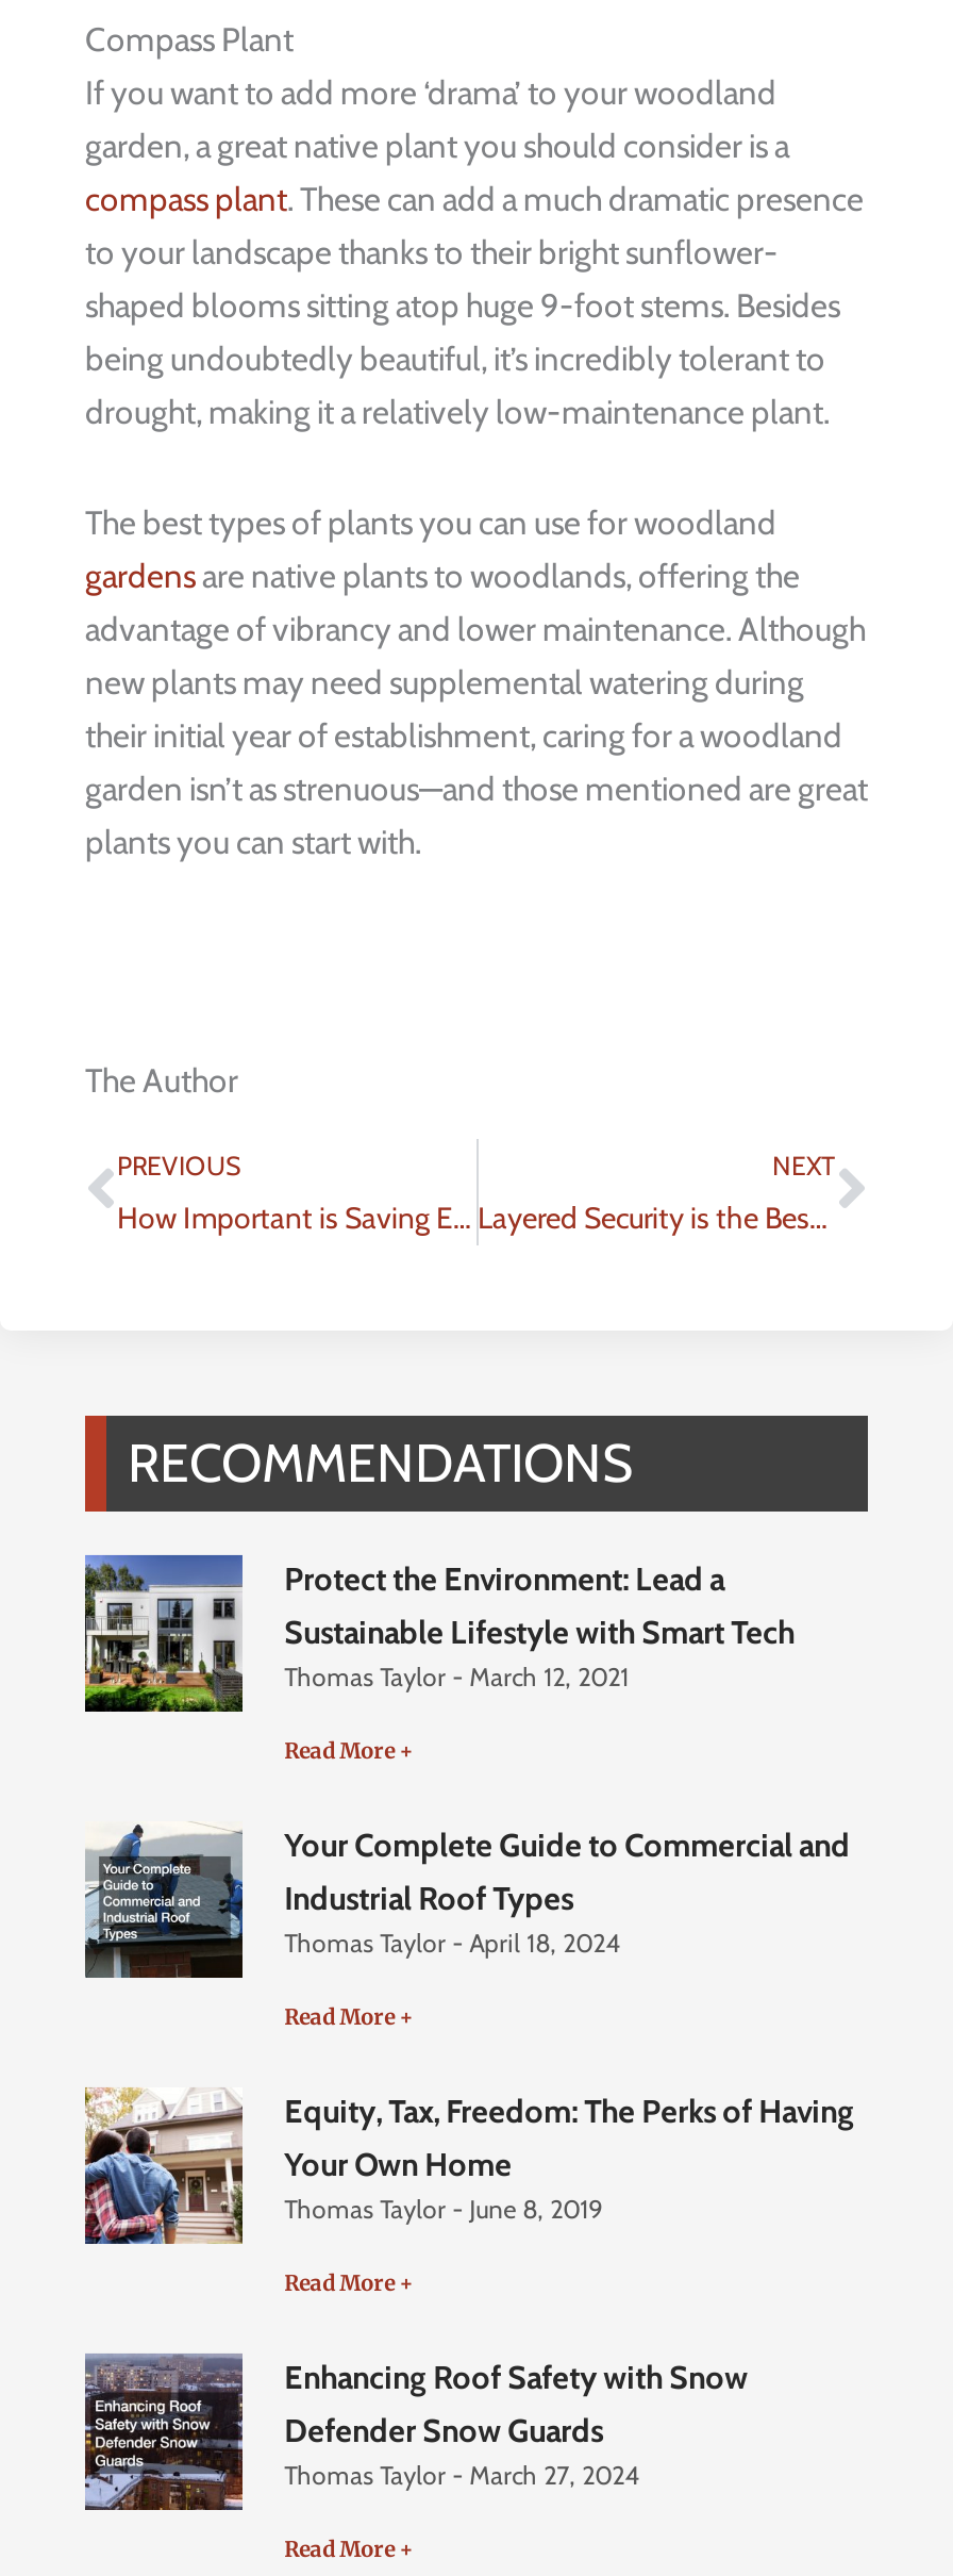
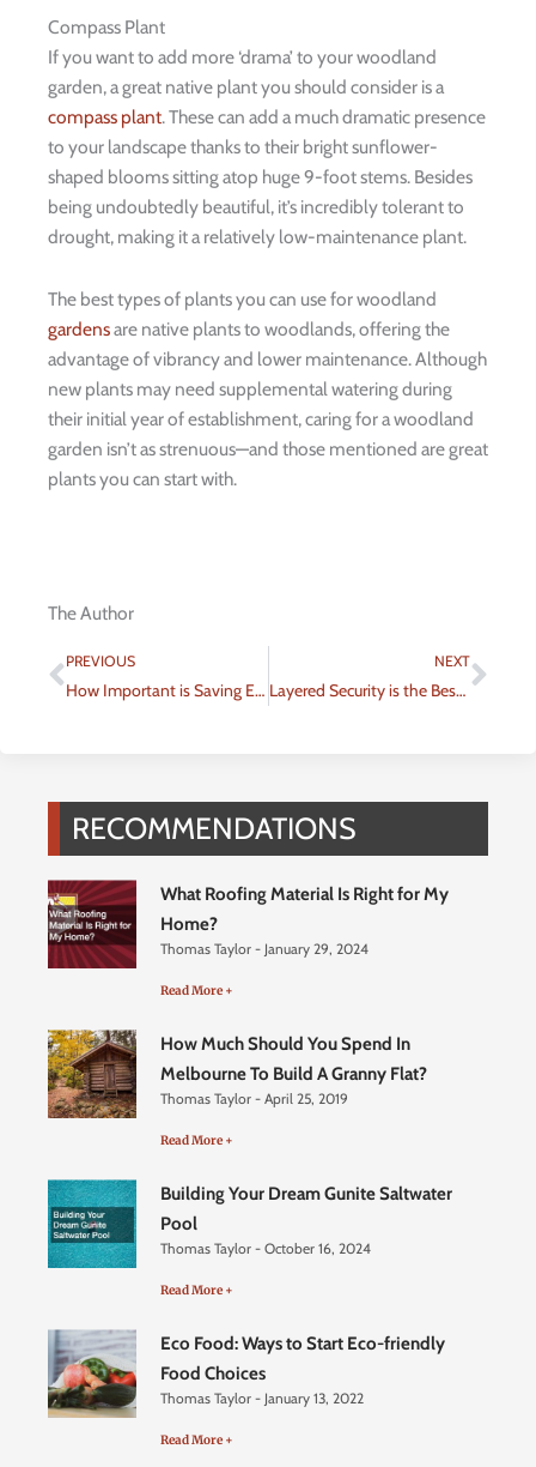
[83,1552,795,1714] [image] | Protect the Environment: Lead a | Sustainable Lifestyle with Smart Tech | Thomas Taylor March 12, 2021 -> [47,879,448,970] [image] | What Roofing Material Is Right for My | Home? | Thomas Taylor January 29, 2024
[83,1820,850,1980] [image] | Your Complete Guide to Commercial and | Industrial Roof Types | Thomas Taylor April 18, 2024 -> [47,1028,427,1119] [image] | How Much Should You Spend In | Melbourne To Build A Granny Flat? | Thomas Taylor April 25, 2019
[83,2086,854,2246] [image] | Equity, Tax, Freedom: The Perks of Having | Your Own Home | Thomas Taylor June 8, 2019 -> [47,1178,452,1269] [image] | Building Your Dream Gunite Saltwater | Pool | Thomas Taylor October 16, 2024
[83,2355,748,2512] [image] | Enhancing Roof Safety with Snow | Defender Snow Guards | Thomas Taylor March 27, 2024 -> [47,1332,445,1418] [image] | Eco Food: Ways to Start Eco-friendly | Food Choices | Thomas Taylor January 13, 2022

